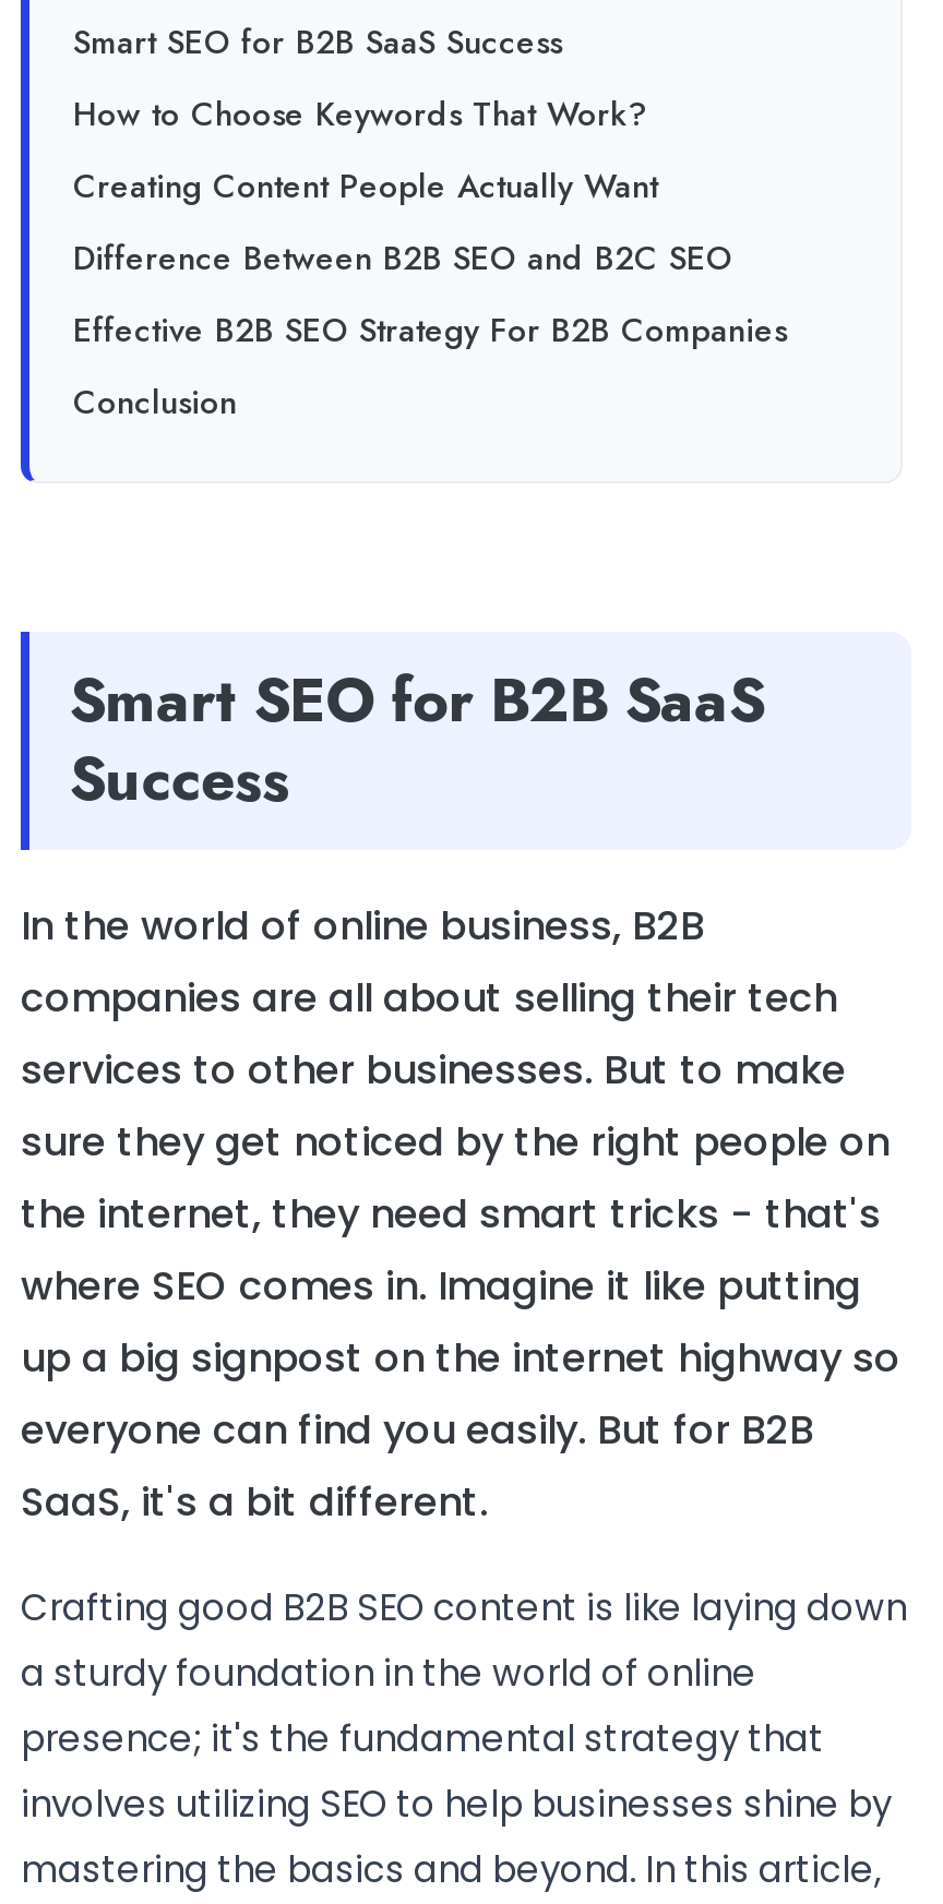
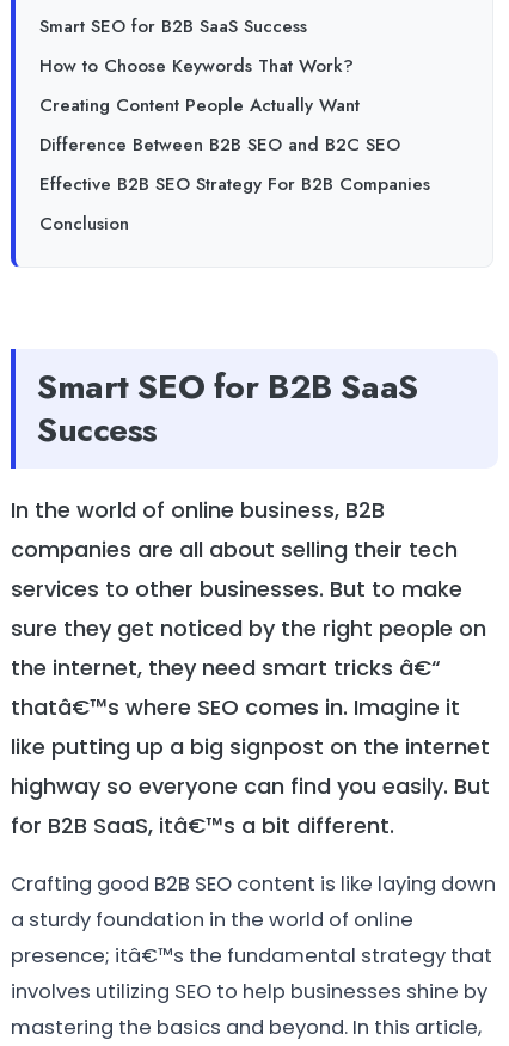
[21,1185,900,1528] the internet, they need smart tricks - that's | where SEO comes in. Imagine it like putting | up a big signpost on the internet highway so | everyone can find you easily. But for B2B | SaaS, it's a bit different. -> [11,652,490,840] the internet, they need smart tricks â€“ | thatâ€™s where SEO comes in. Imagine it | like putting up a big signpost on the internet | highway so everyone can find you easily. But | for B2B SaaS, itâ€™s a bit different.
[21,1713,824,1763] presence; it's the fundamental strategy that -> [11,941,492,969] presence; itâ€™s the fundamental strategy that

